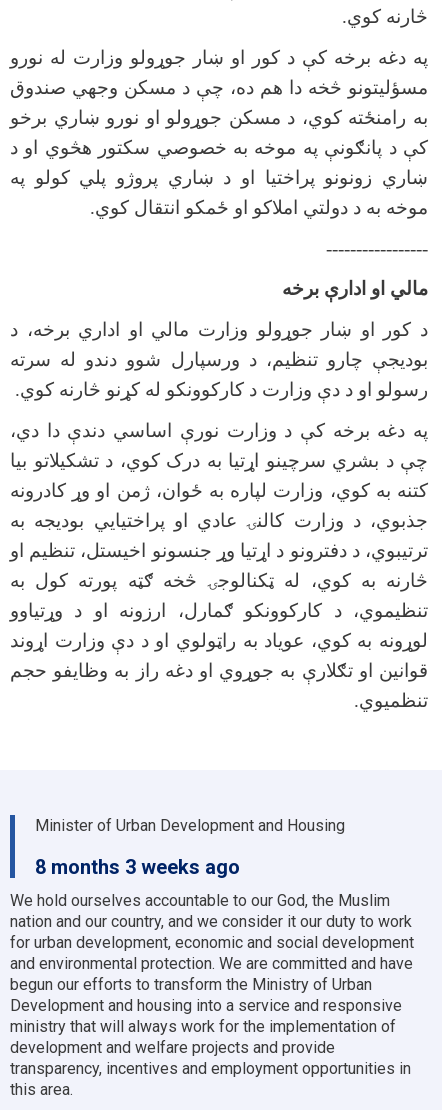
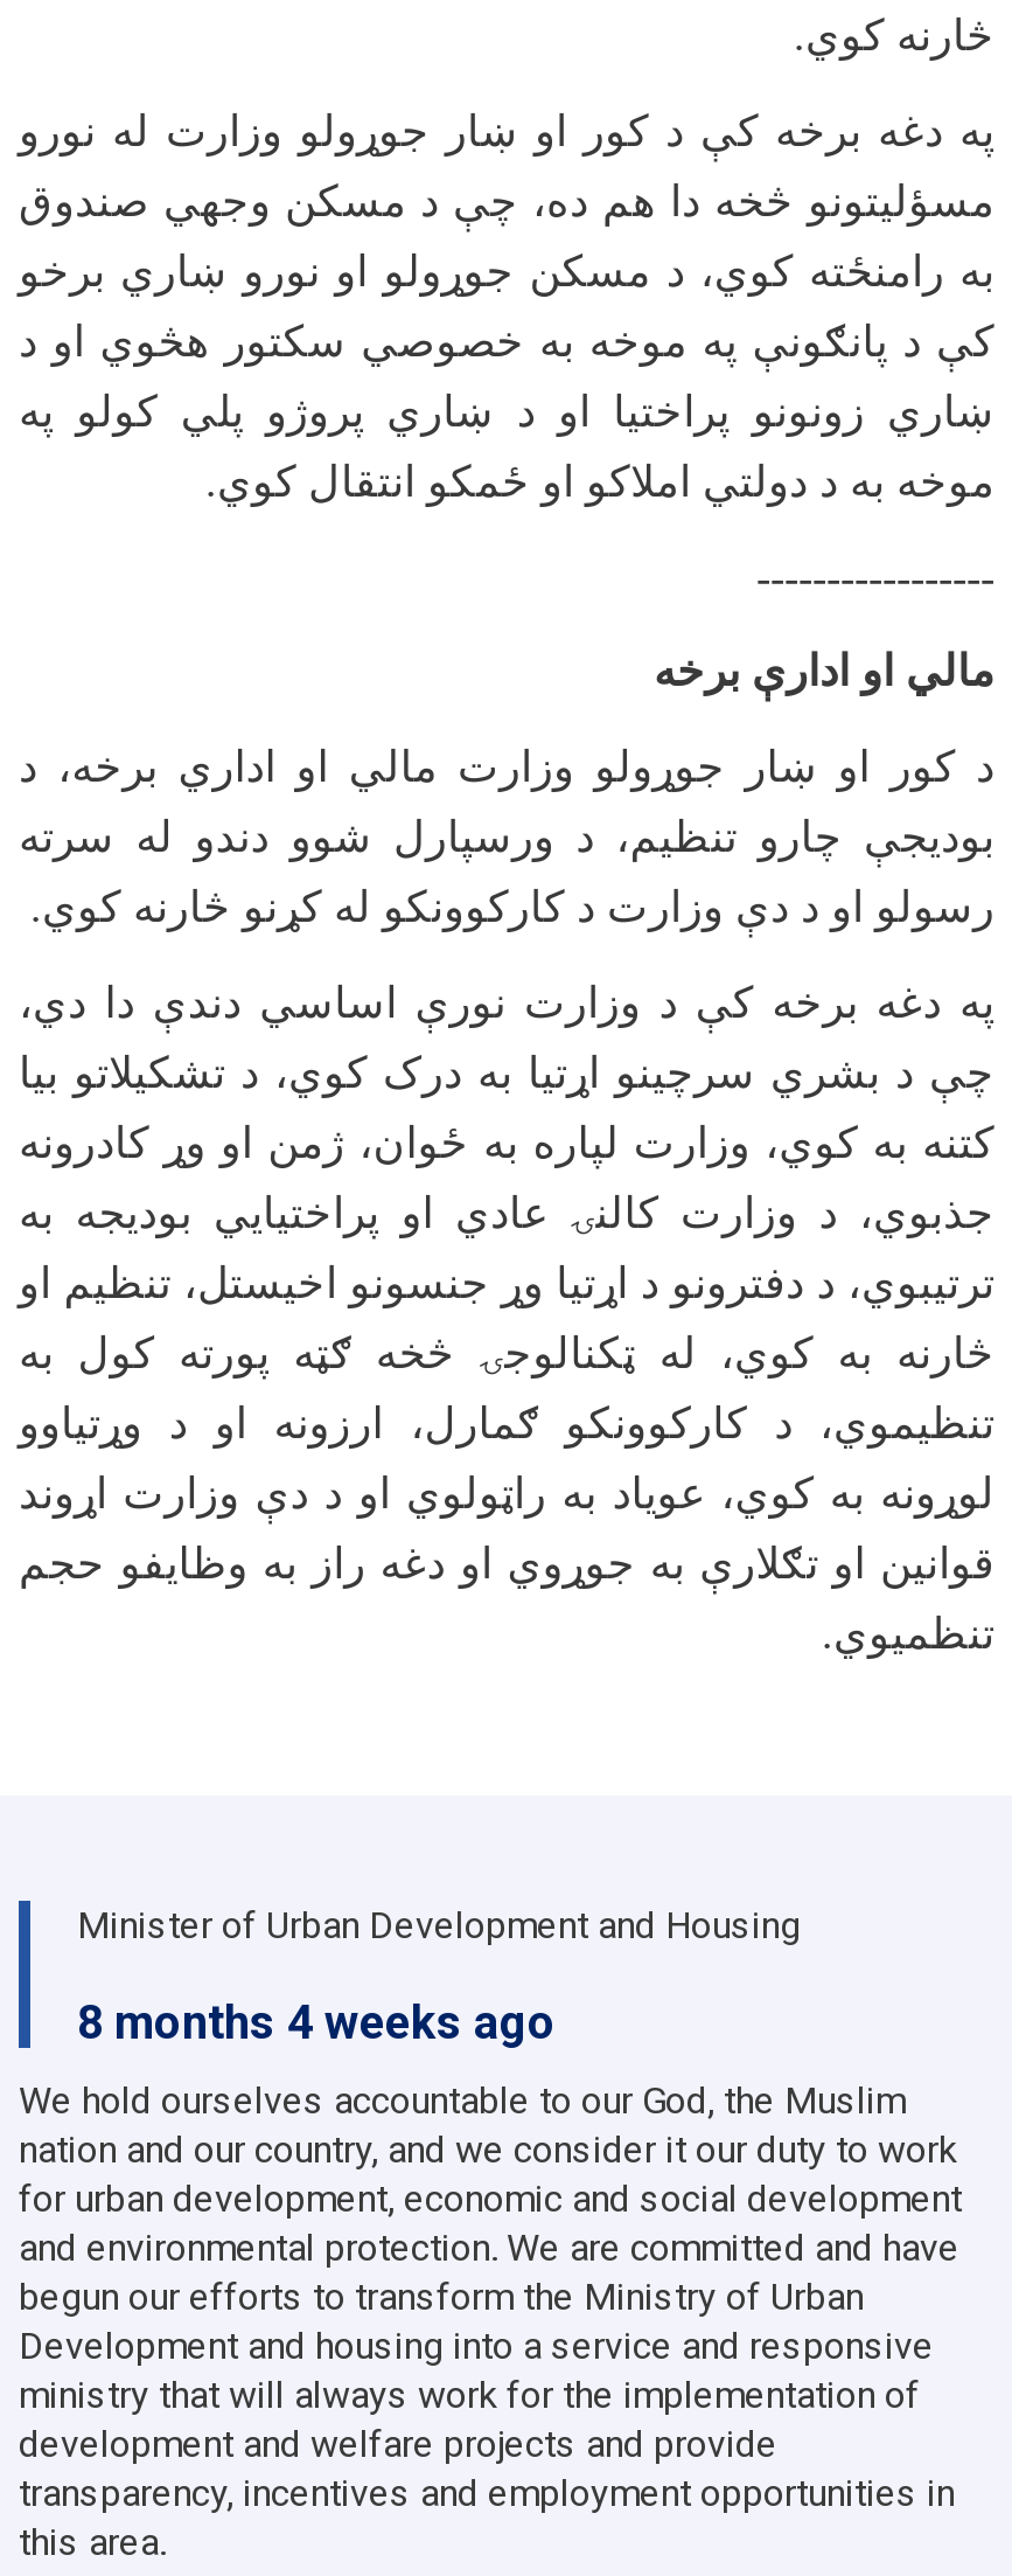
[35,855,240,879] 8 months 3 weeks ago -> [77,1995,556,2051] 8 months 4 weeks ago

